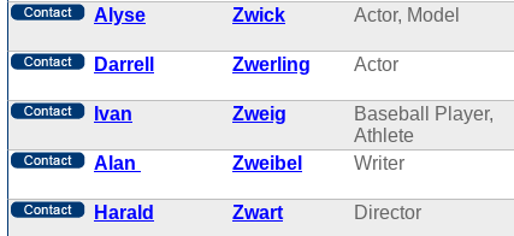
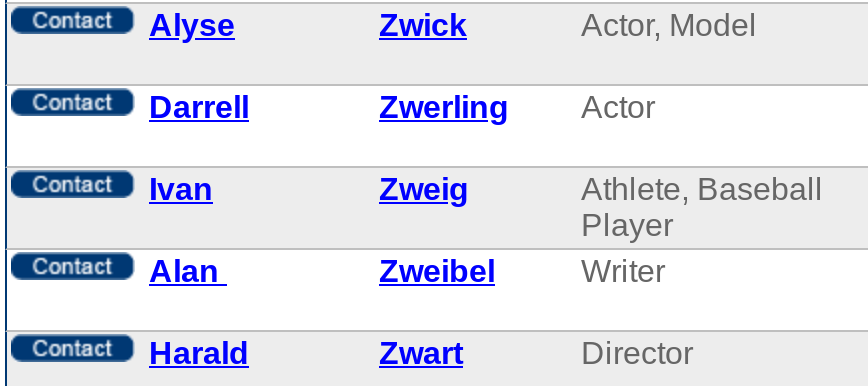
[354,104,494,146] Baseball Player, | Athlete -> [581,172,823,242] Athlete, Baseball | Player

